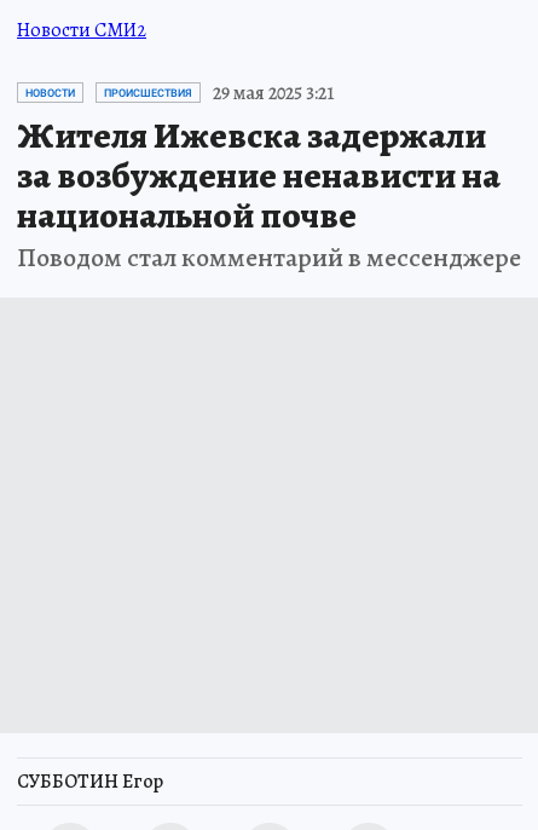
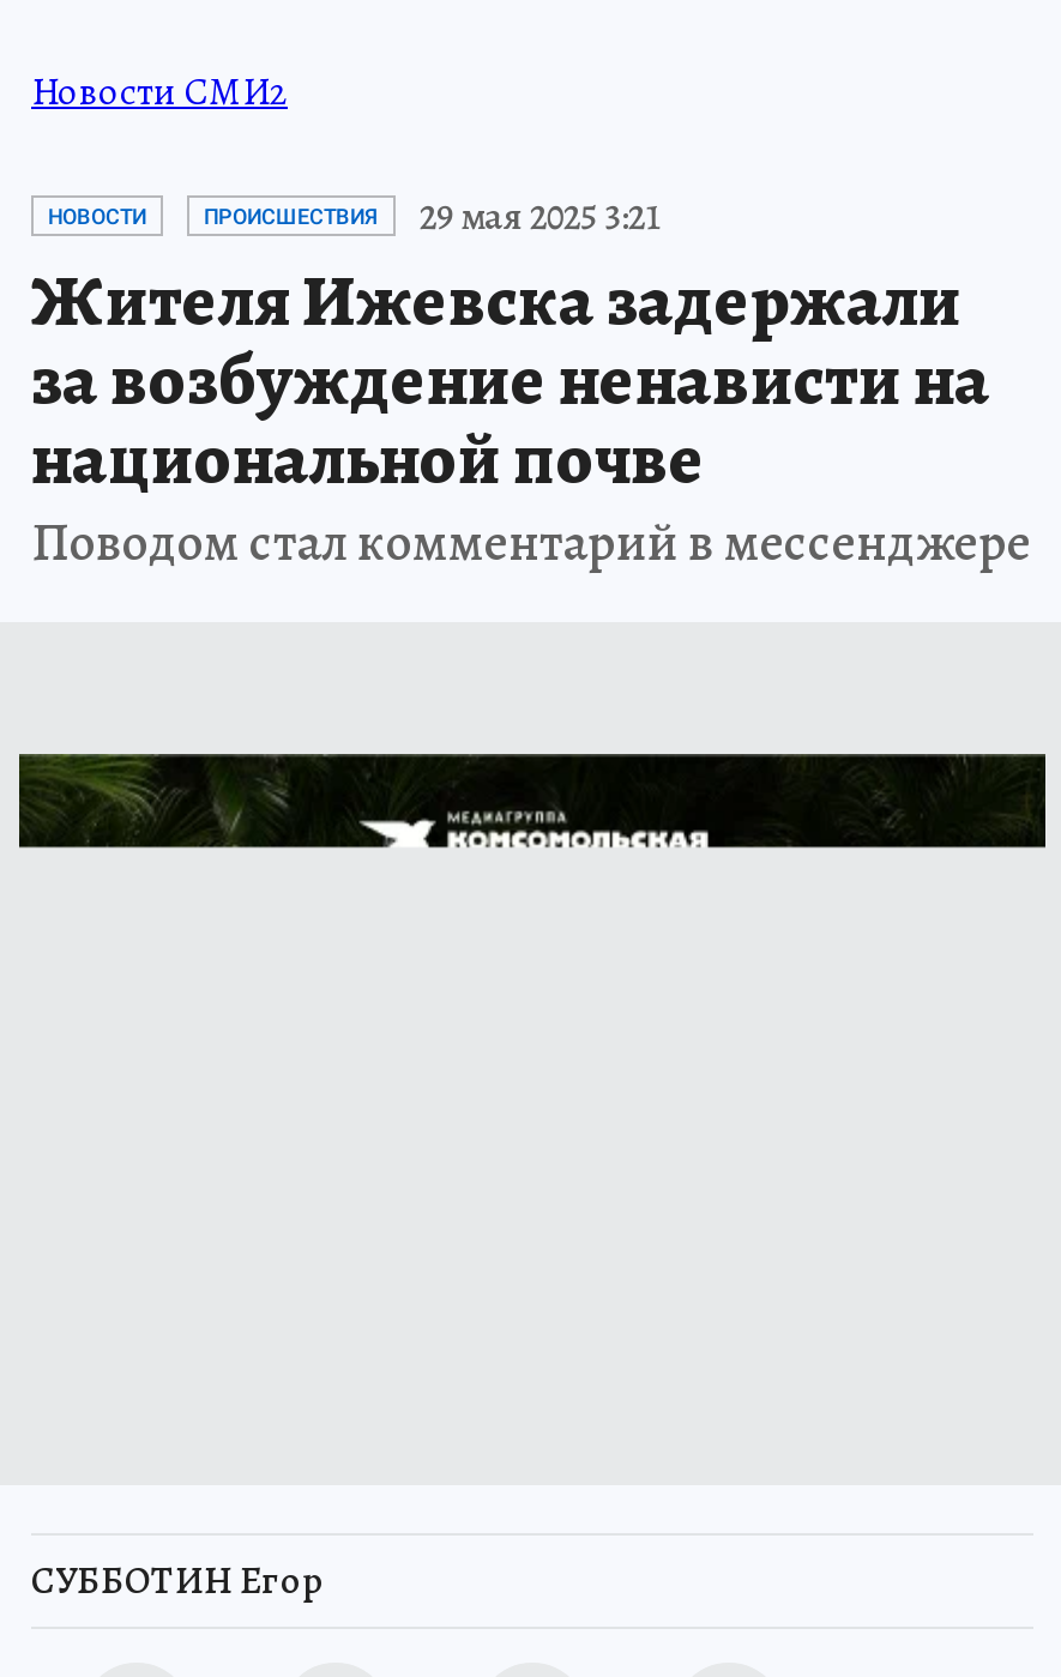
none -> [17,752,1048,850] [image]

